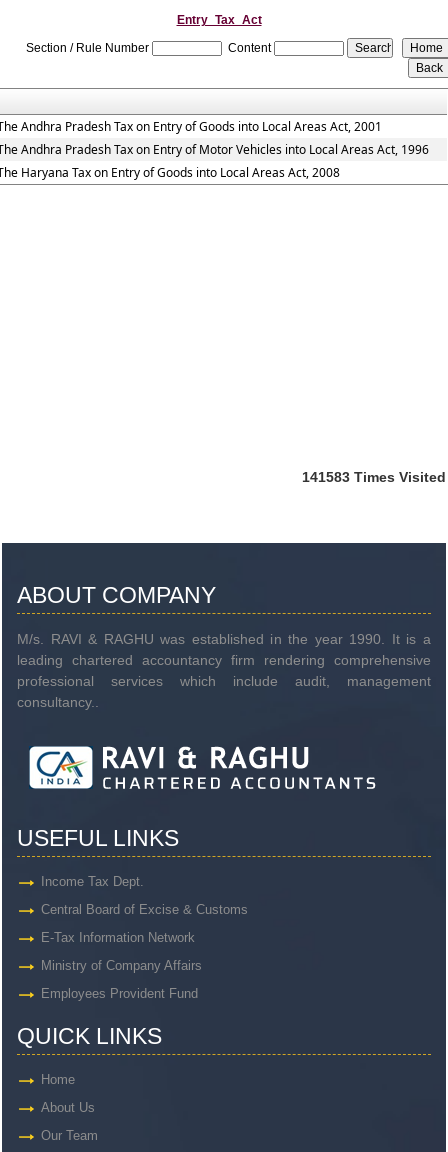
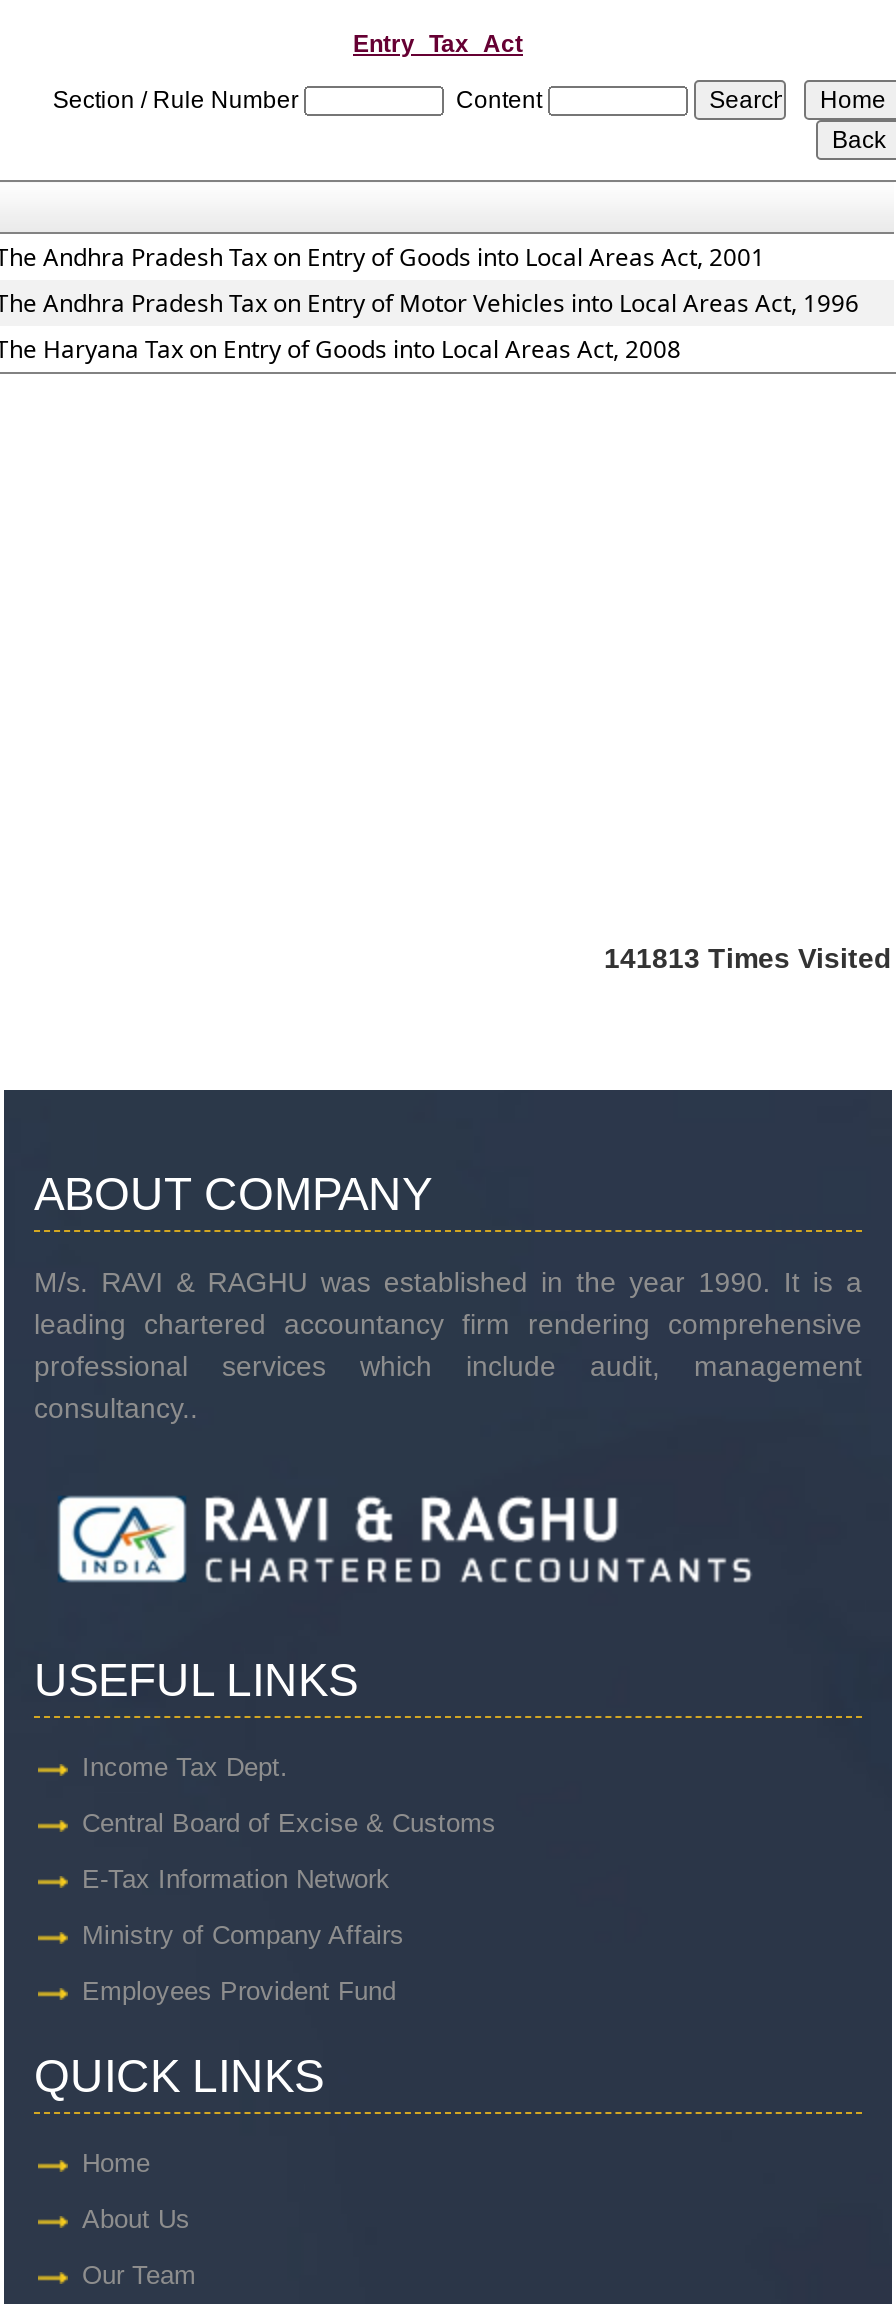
[302,469,446,485] 141583 Times Visited -> [604,942,892,974] 141813 Times Visited

